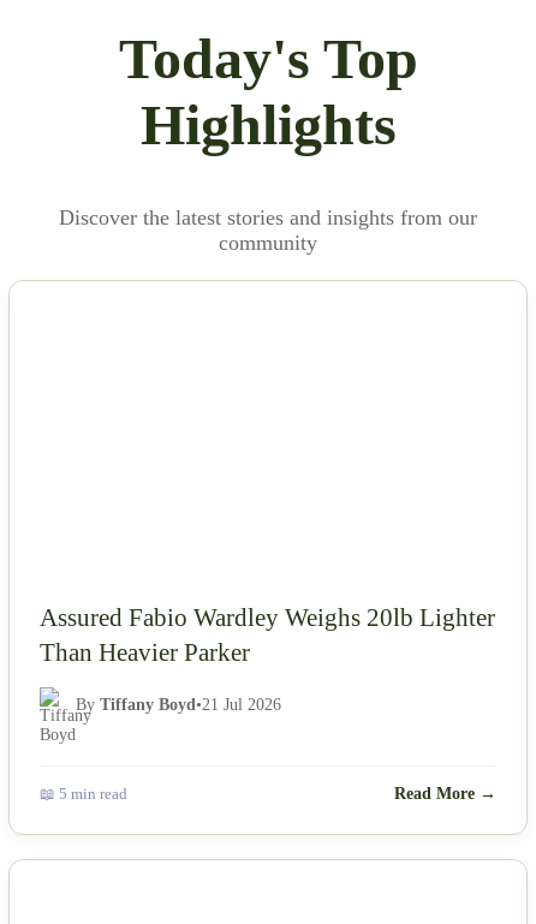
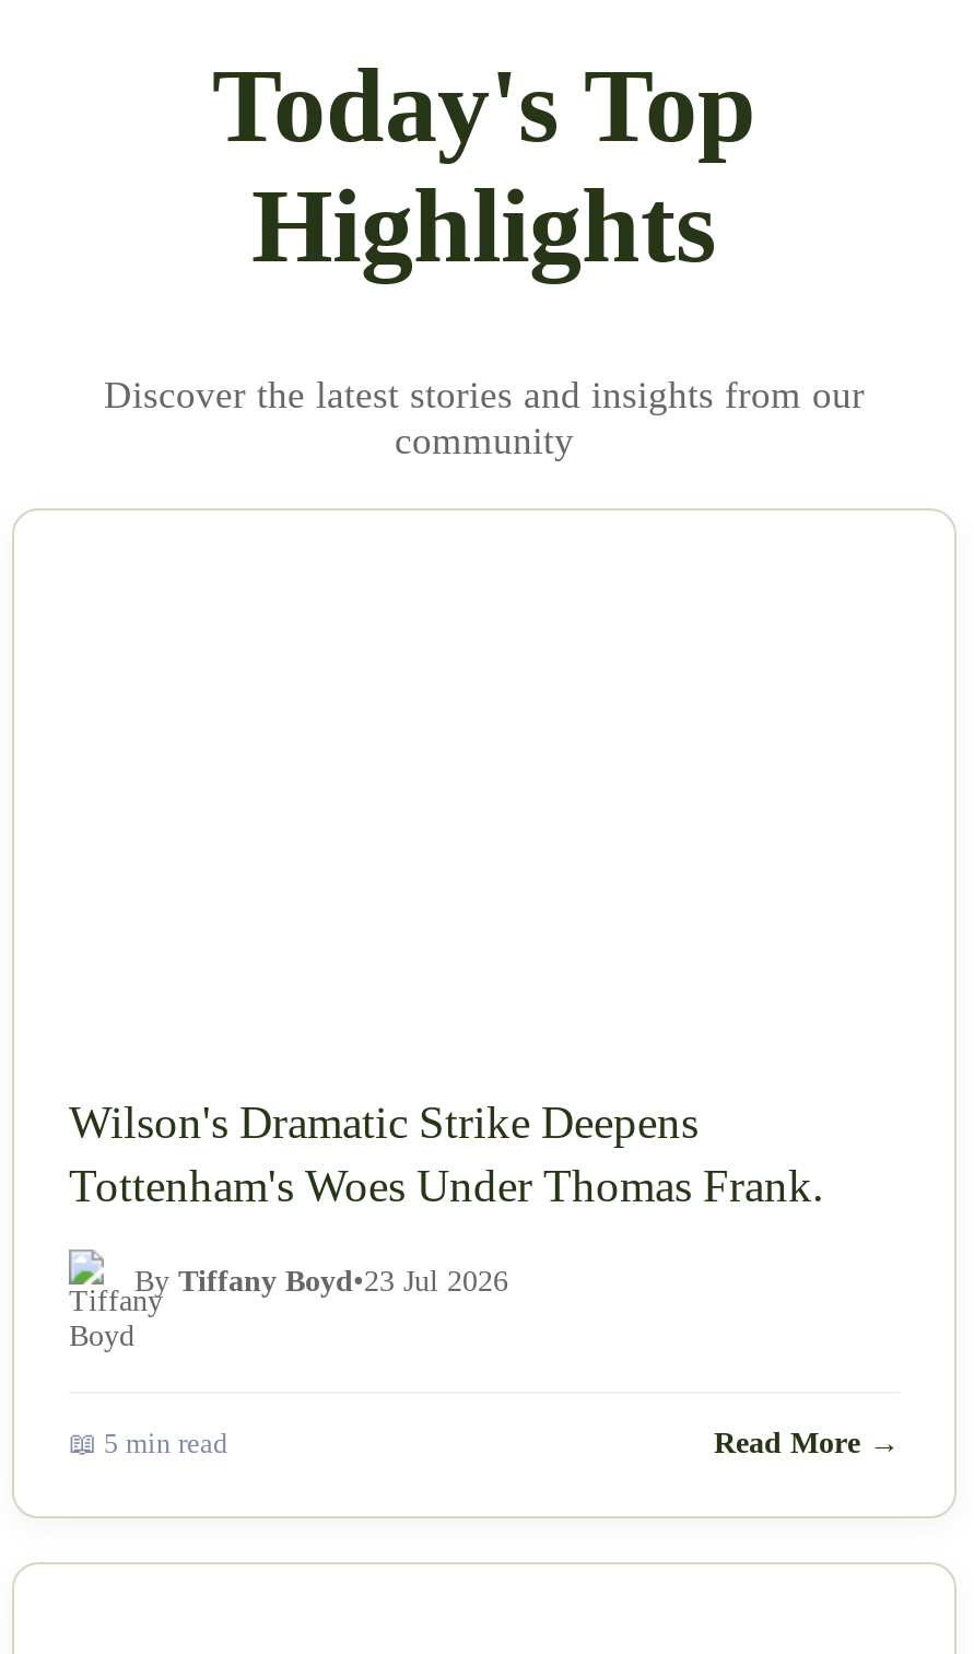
[40,604,495,666] Assured Fabio Wardley Weighs 20lb Lighter | Than Heavier Parker -> [69,1097,823,1211] Wilson's Dramatic Strike Deepens | Tottenham's Woes Under Thomas Frank.
[76,696,281,714] By Tiffany Boyd•21 Jul 2026 -> [134,1266,508,1298] By Tiffany Boyd•23 Jul 2026

